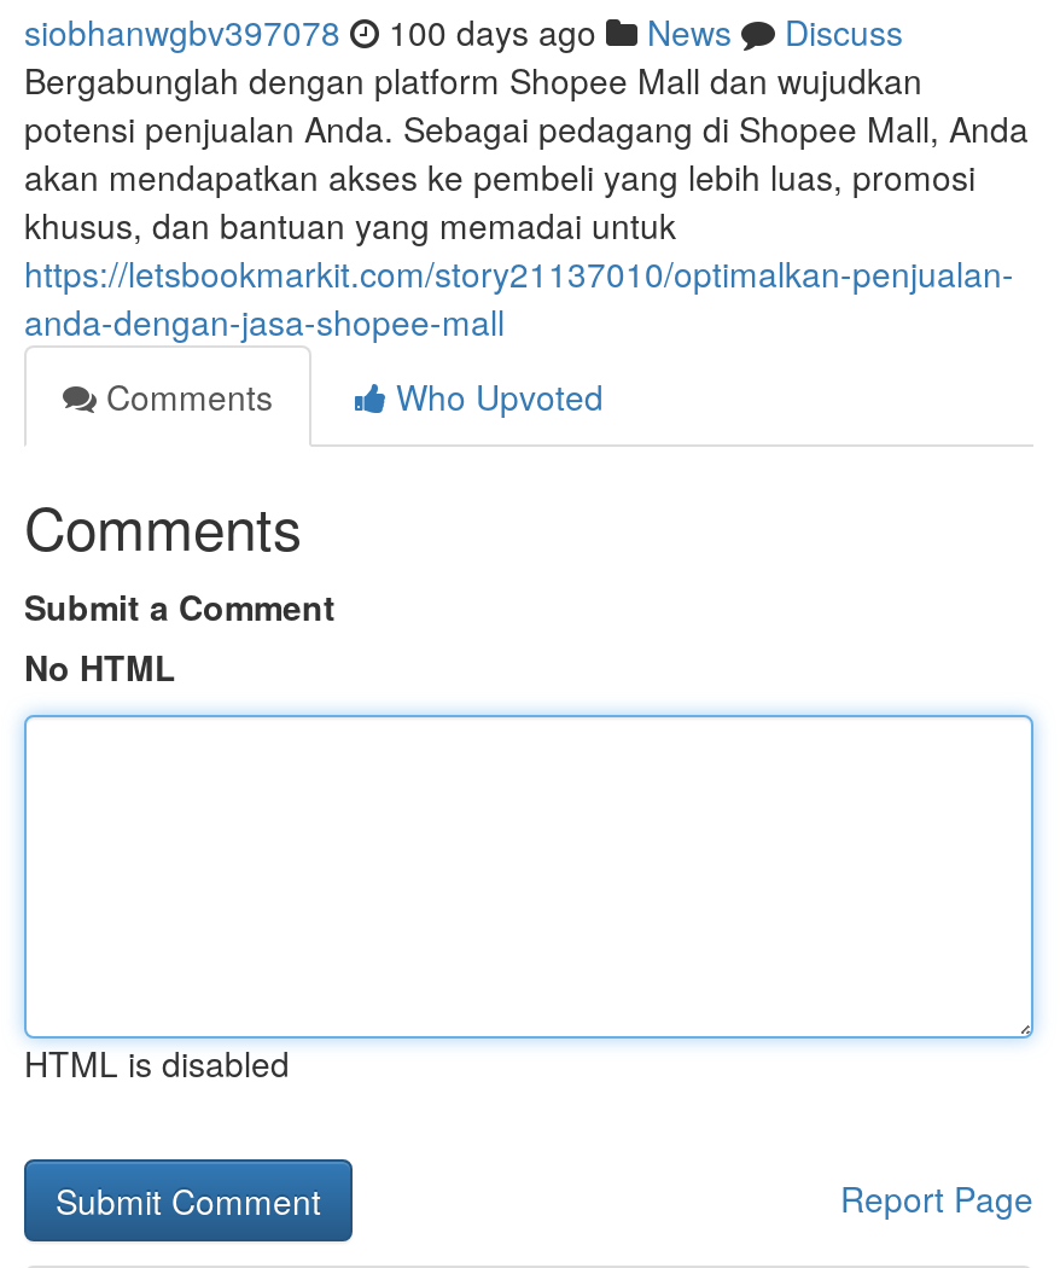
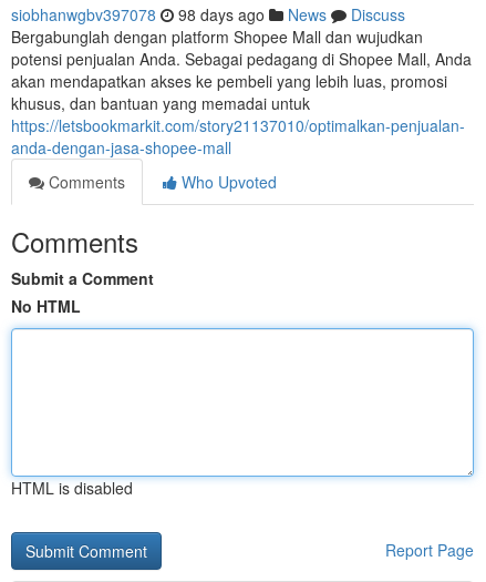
[24,7,903,56] siobhanwgbv397078 100 days ago News Discuss -> [11,3,405,25] siobhanwgbv397078 98 days ago News Discuss

